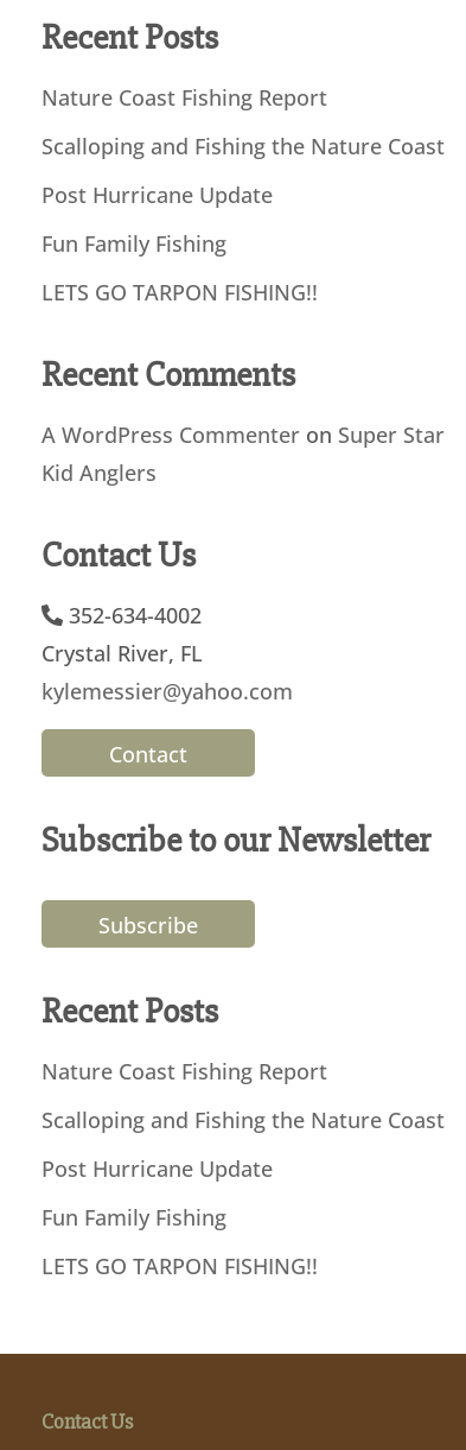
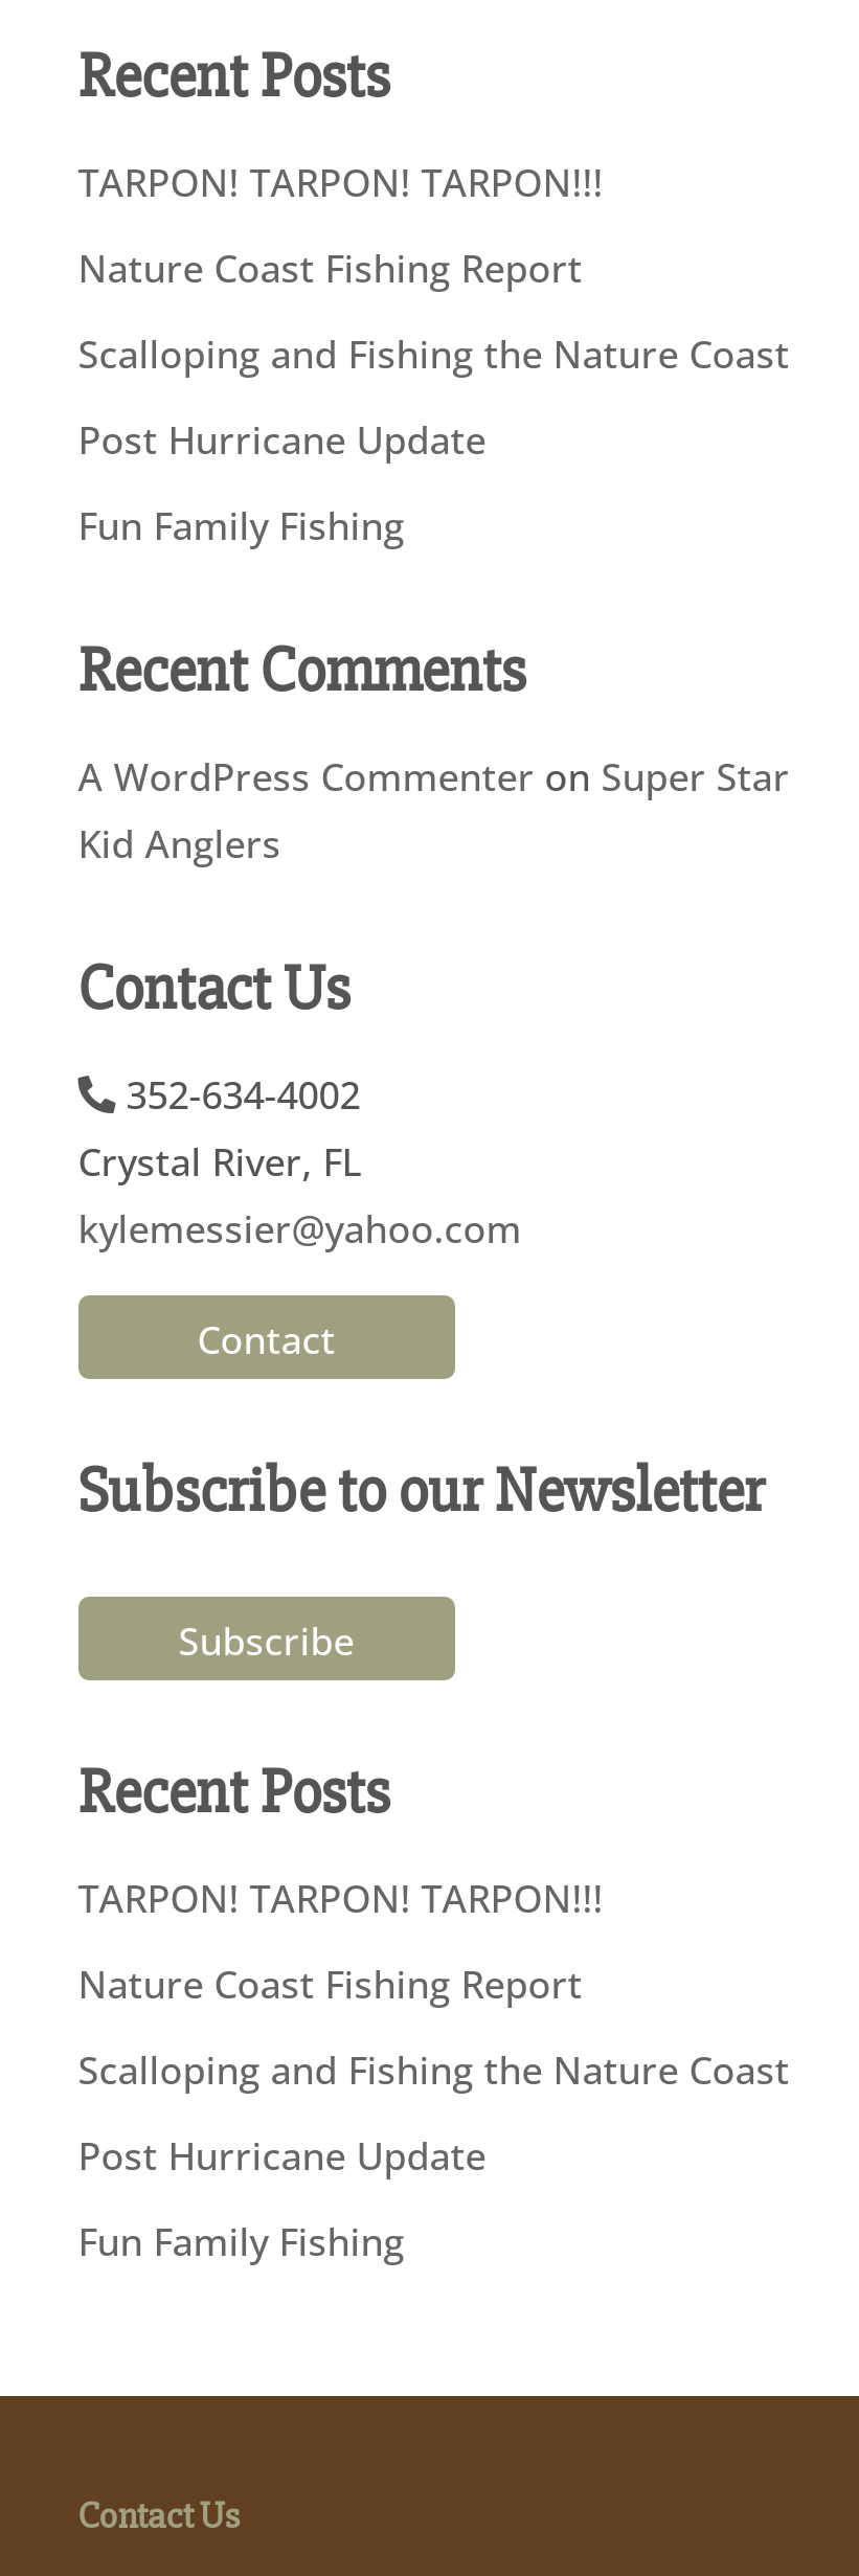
none -> [78,157,603,207] TARPON! TARPON! TARPON!!!
moved [41,83,444,258] -> [78,243,790,550]: Nature Coast Fishing Report | Scalloping and Fishing the Nature Coast | Post Hurricane Update | Fun Family Fishing
[41,278,318,306] LETS GO TARPON FISHING!! -> none
none -> [78,1873,603,1923] TARPON! TARPON! TARPON!!!
moved [41,1057,444,1231] -> [78,1959,790,2266]: Nature Coast Fishing Report | Scalloping and Fishing the Nature Coast | Post Hurricane Update | Fun Family Fishing
[41,1252,318,1280] LETS GO TARPON FISHING!! -> none

